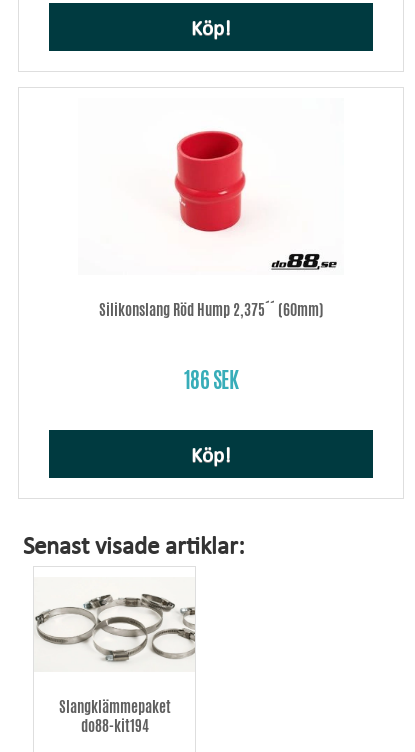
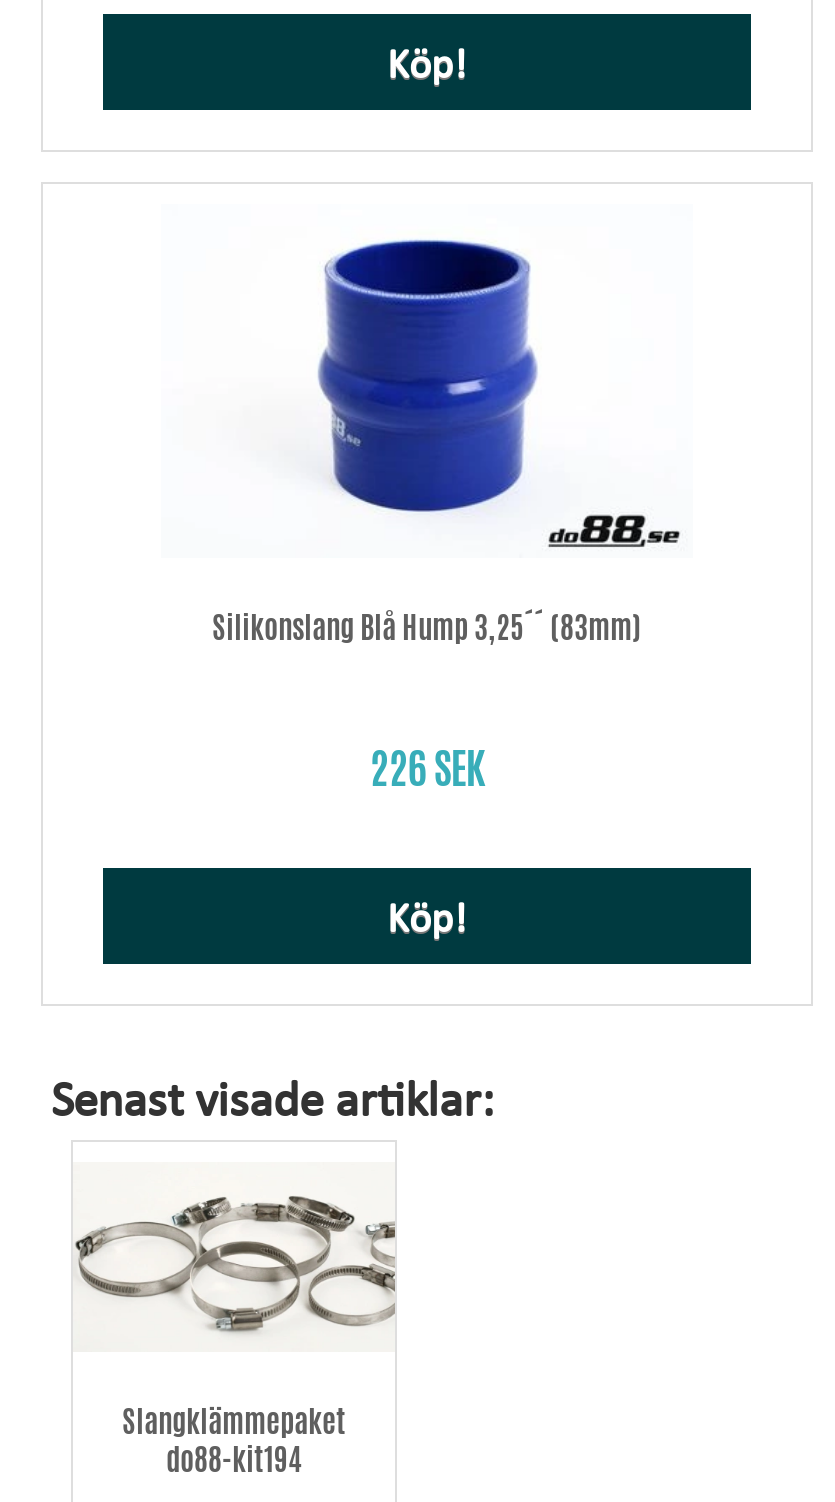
[157,116,266,252] [image] -> [317,238,539,514] [image]
[98,299,323,320] Silikonslang Röd Hump 2,375´´ (60mm) -> [212,606,642,648] Silikonslang Blå Hump 3,25´´ (83mm)
[184,365,238,395] 186 SEK -> [369,738,485,798] 226 SEK

